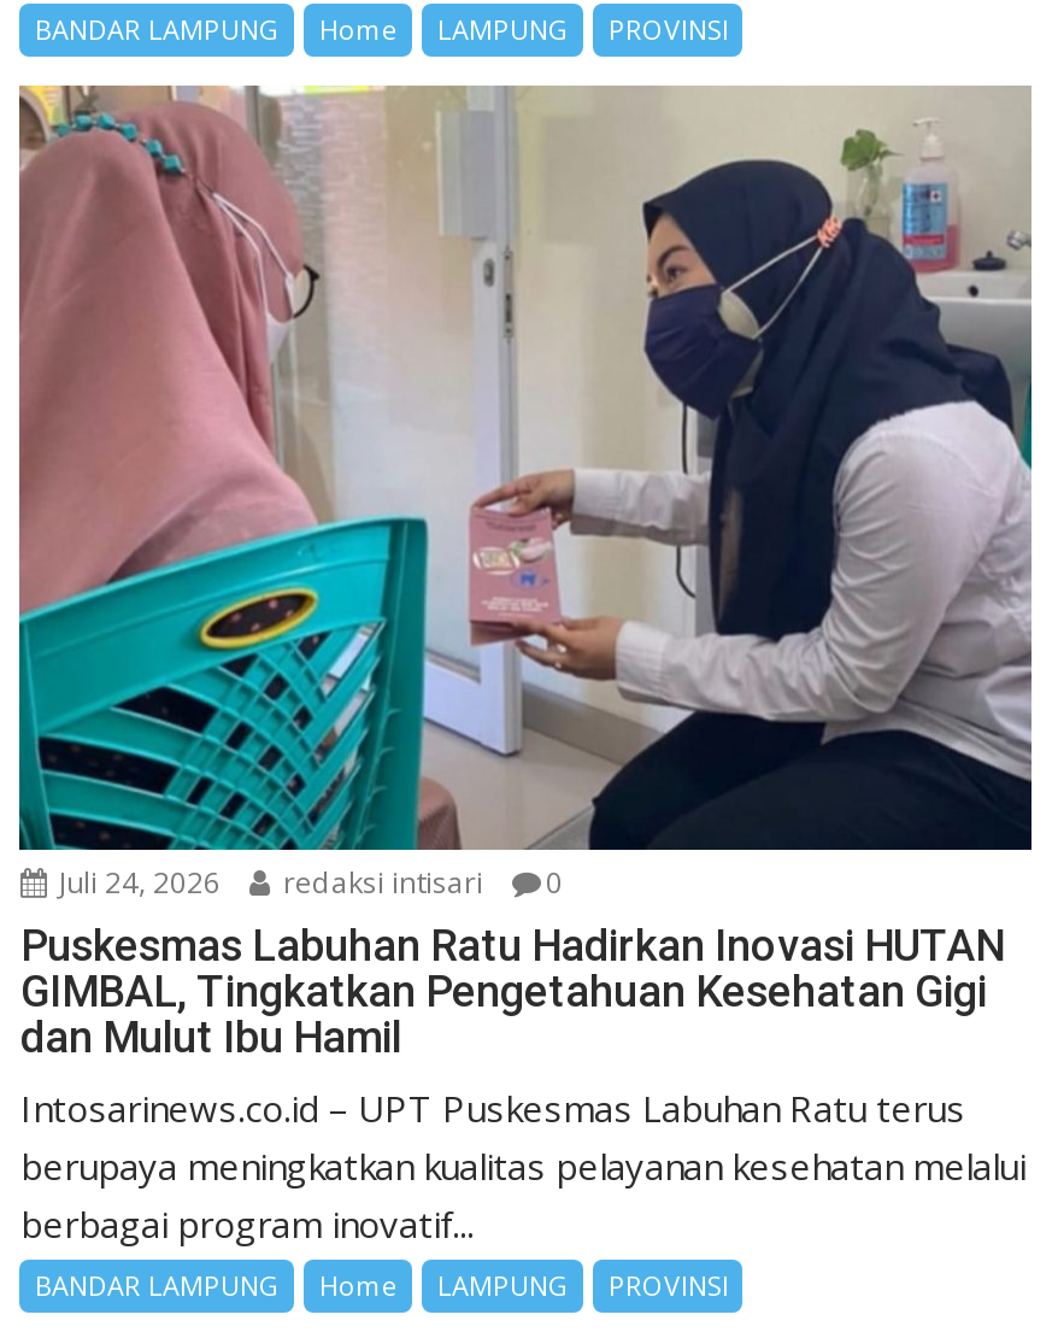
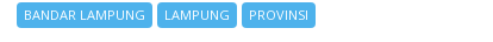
[319,12,729,48] Home | LAMPUNG | PROVINSI -> none
[17,84,1034,1304] [image] | Juli 24, 2026 | redaksi intisari | 0 | Puskesmas Labuhan Ratu Hadirkan Inovasi HUTAN | GIMBAL, Tingkatkan Pengetahuan Kesehatan Gigi | dan Mulut Ibu Hamil | Intosarinews.co.id – UPT Puskesmas Labuhan Ratu terus | berupaya meningkatkan kualitas pelayanan kesehatan melalui | berbagai program inovatif... | BANDAR LAMPUNG | Home -> none

